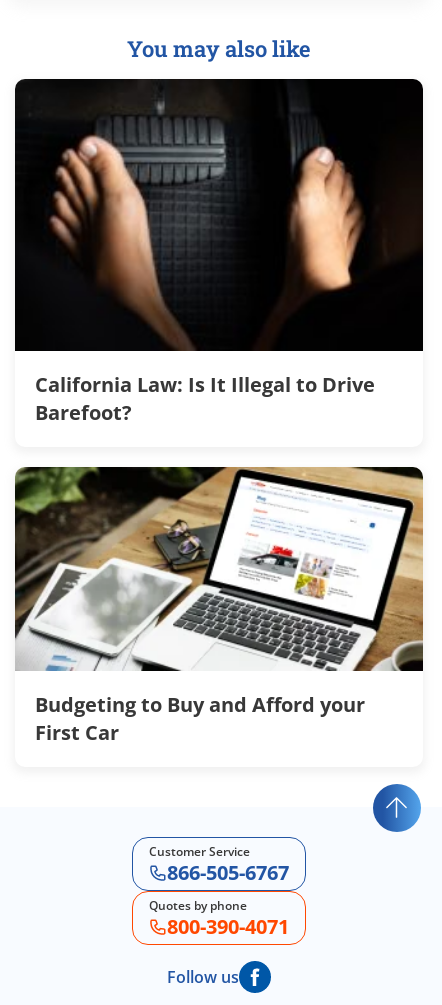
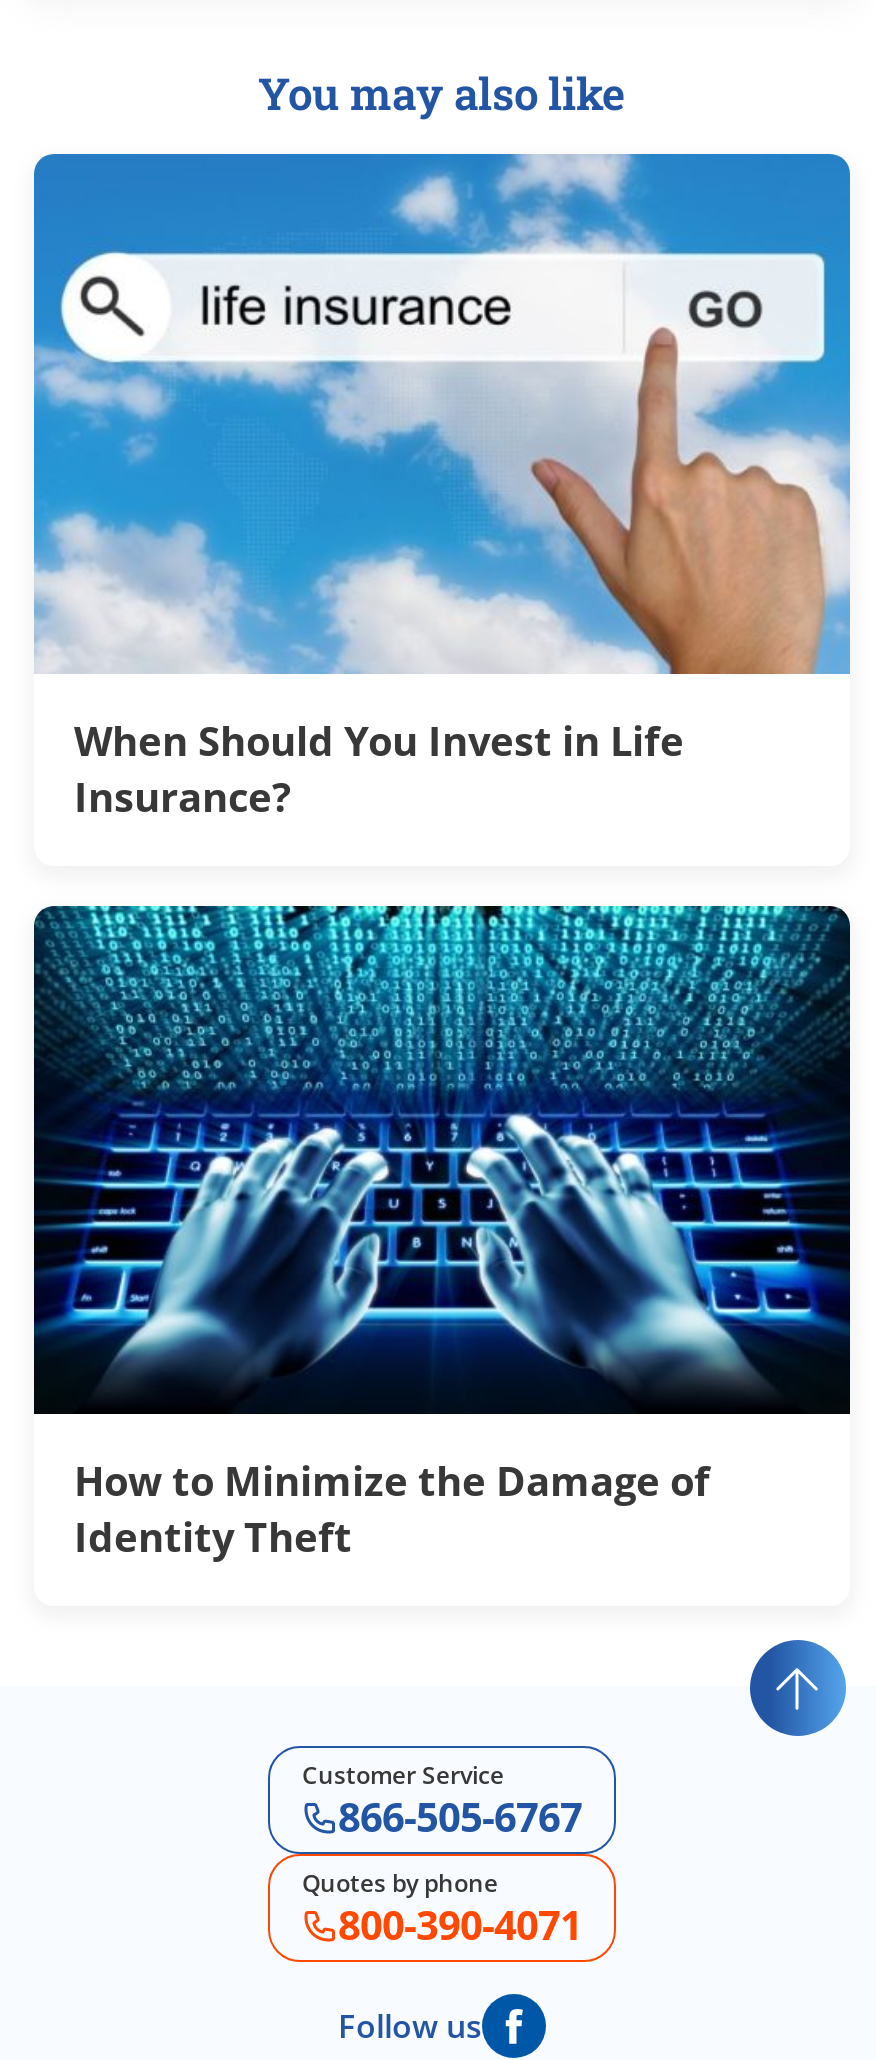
[14,78,424,426] [image] | California Law: Is It Illegal to Drive | Barefoot? -> [32,152,852,824] [image] | When Should You Invest in Life | Insurance?
[14,455,424,746] [image] | Budgeting to Buy and Afford your | First Car -> [32,904,852,1565] [image] | How to Minimize the Damage of | Identity Theft

